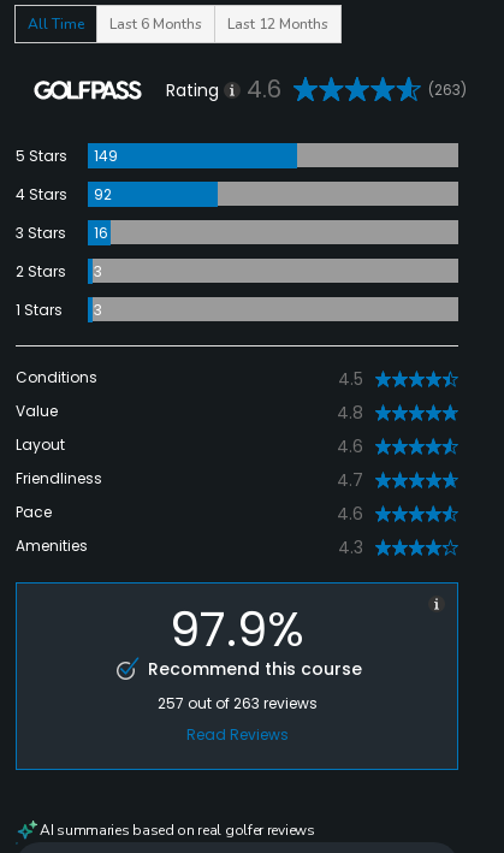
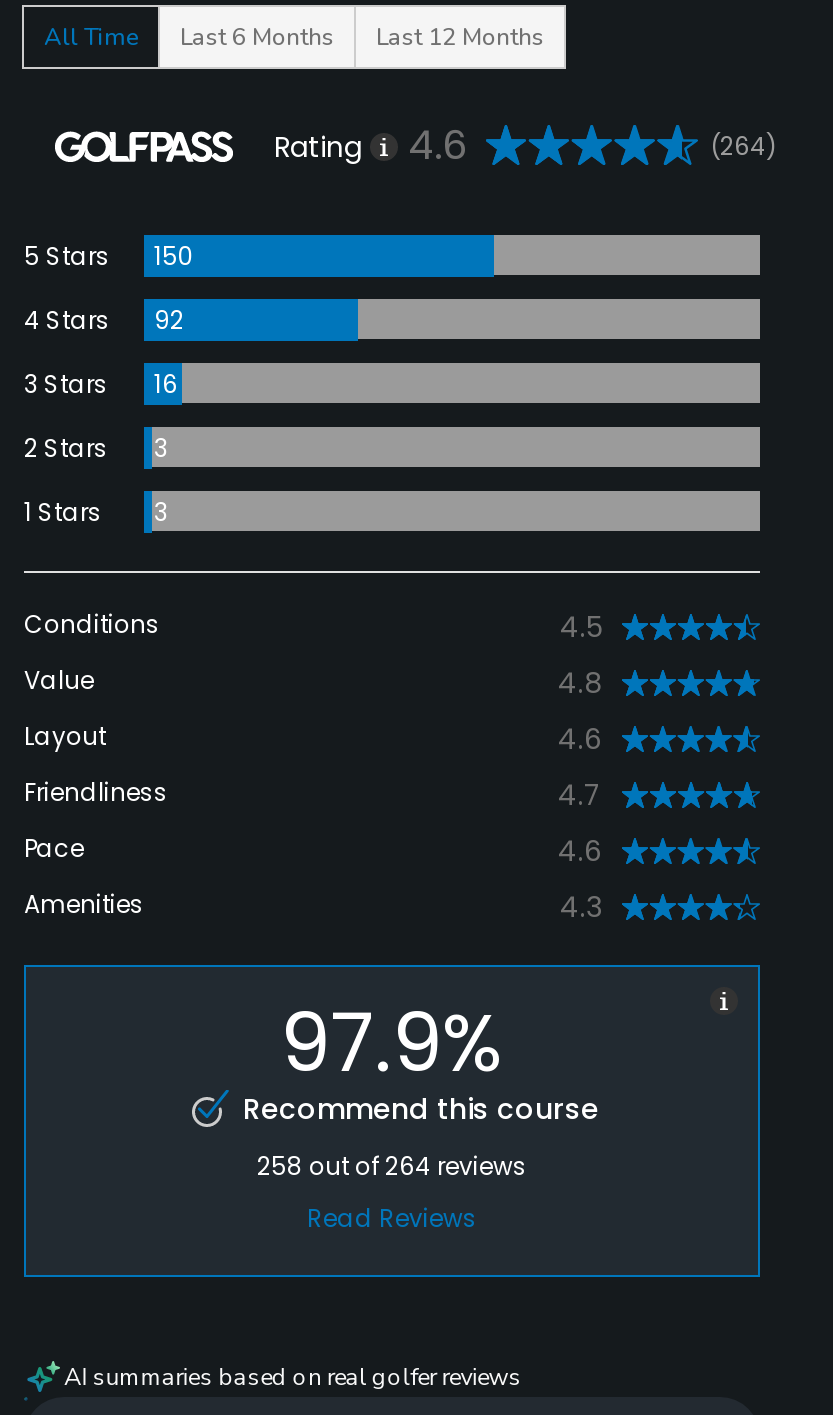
[428,79,467,100] (263) -> [710,129,776,163] (264)
[16,146,118,167] 5 Stars 149 -> [24,239,194,274] 5 Stars 150
[157,693,317,713] 257 out of 263 reviews -> [257,1149,527,1183] 258 out of 264 reviews

